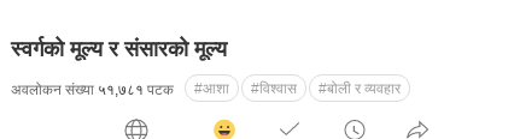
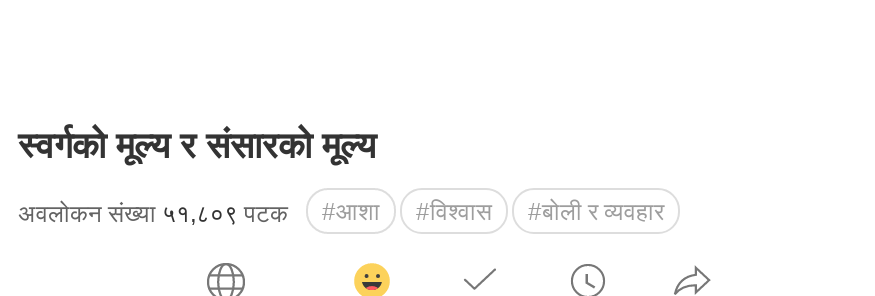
[11,80,401,98] अवलोकन संख्या ५१,७८१ पटक #आशा #विश्वास #बोली र व्यवहार -> [18,198,664,228] अवलोकन संख्या ५१,८०९ पटक #आशा #विश्वास #बोली र व्यवहार

